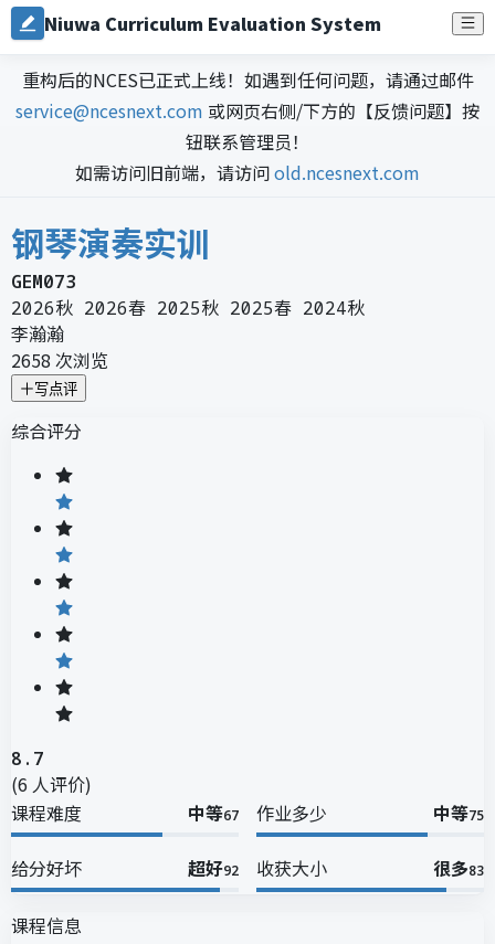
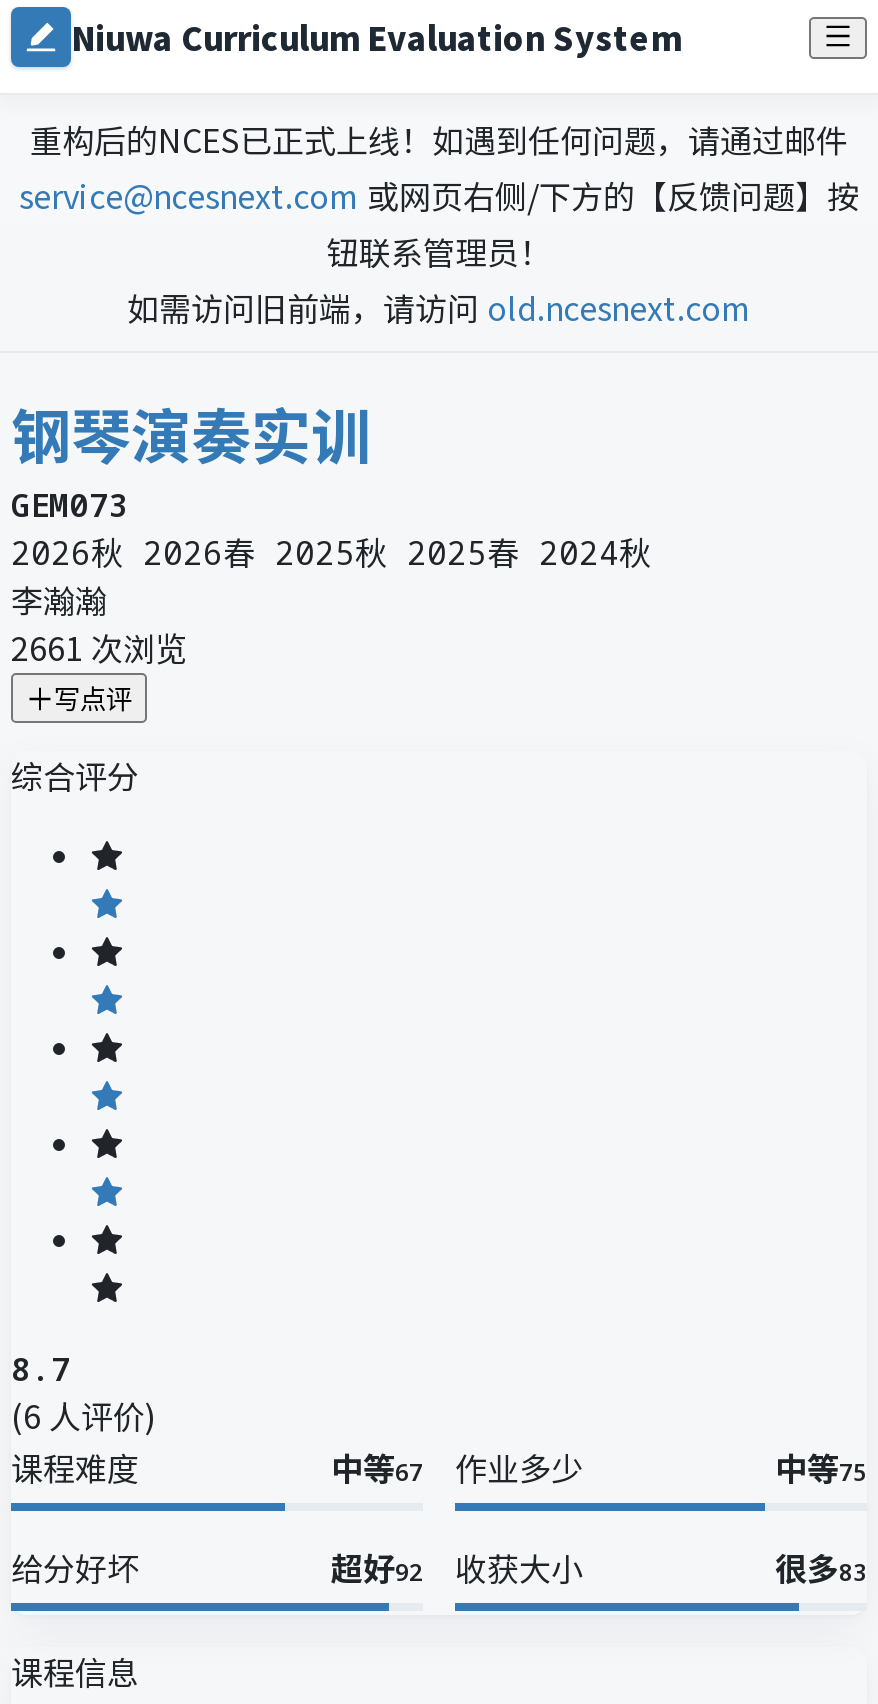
[11,347,108,373] 2658次浏览 -> [11,623,187,671] 2661次浏览

